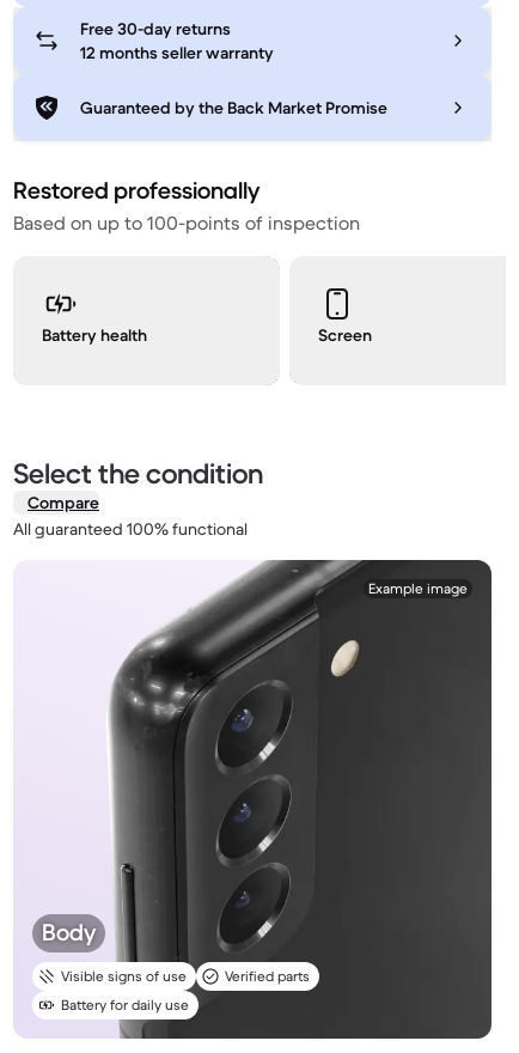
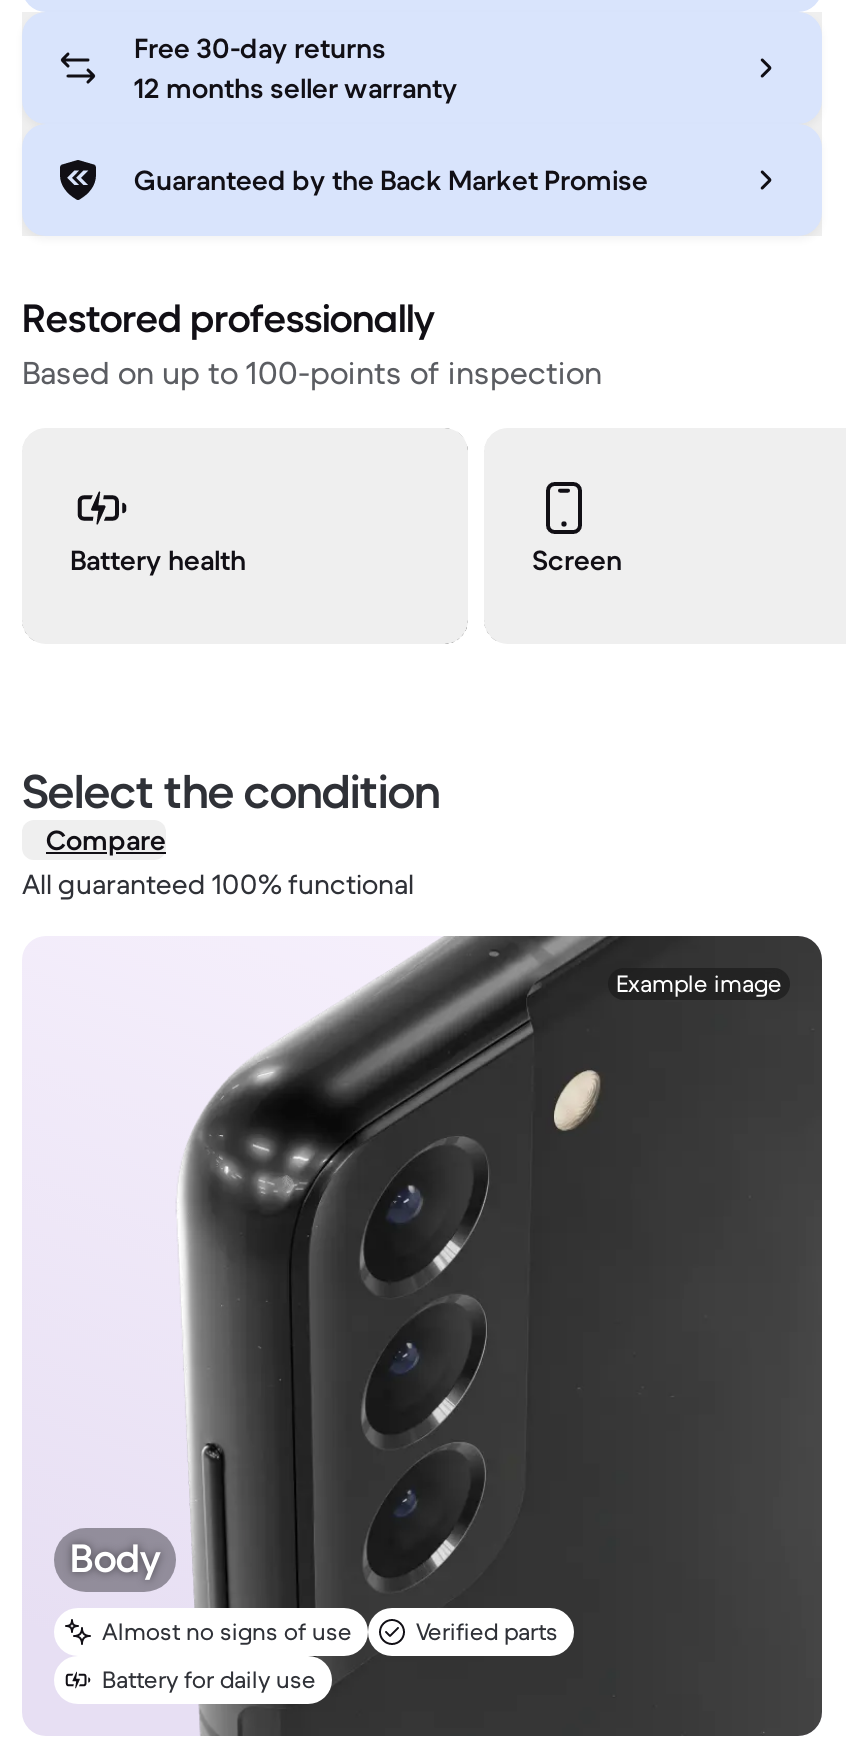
[61,967,187,985] Visible signs of use -> [102,1617,352,1647] Almost no signs of use

